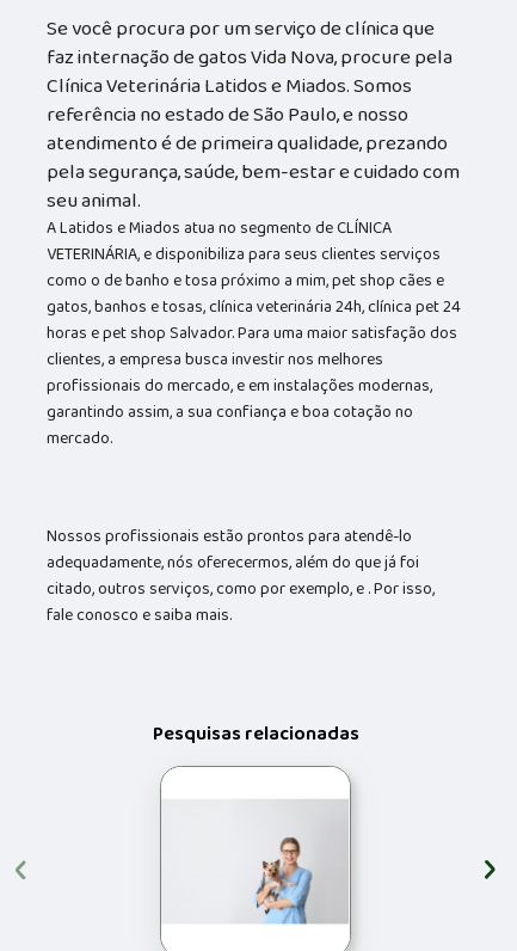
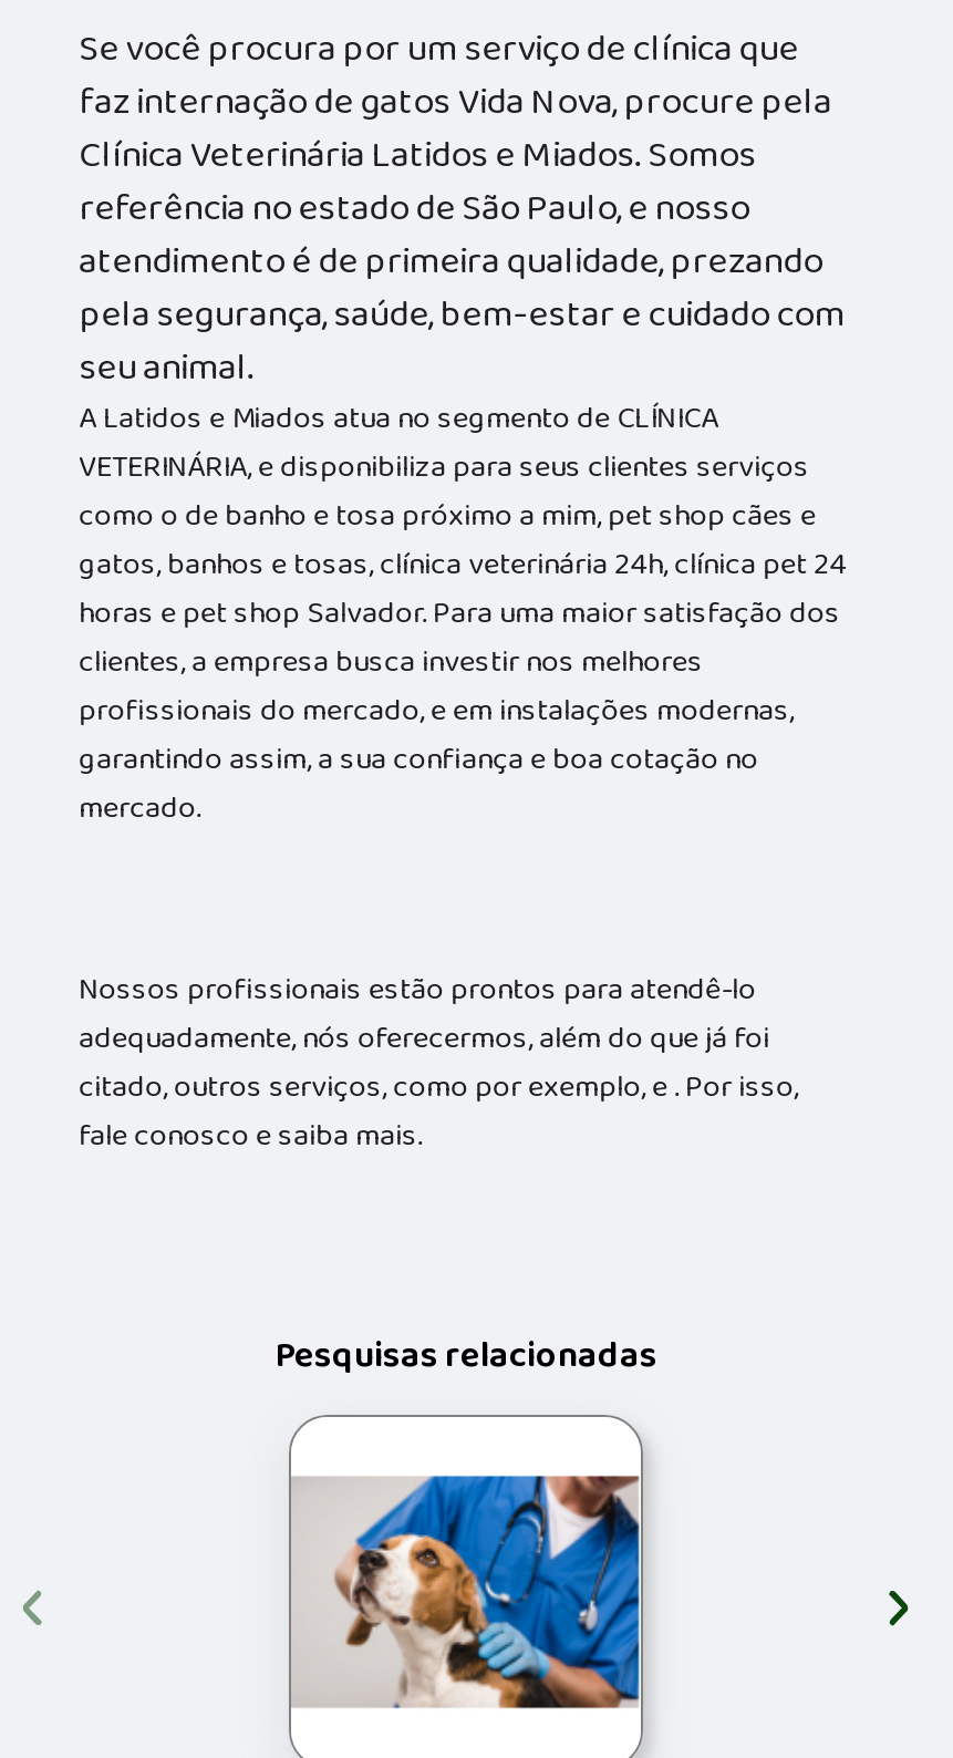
[161,798,350,926] [image] -> [296,1475,641,1712] [image]

